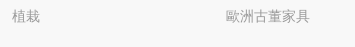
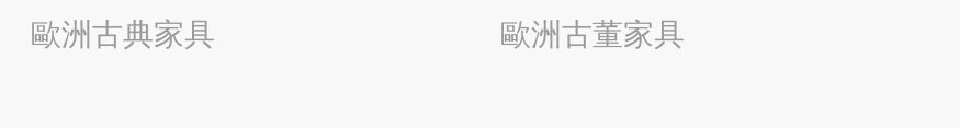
[12,8,40,24] 植栽 -> [31,17,215,52] 歐洲古典家具

